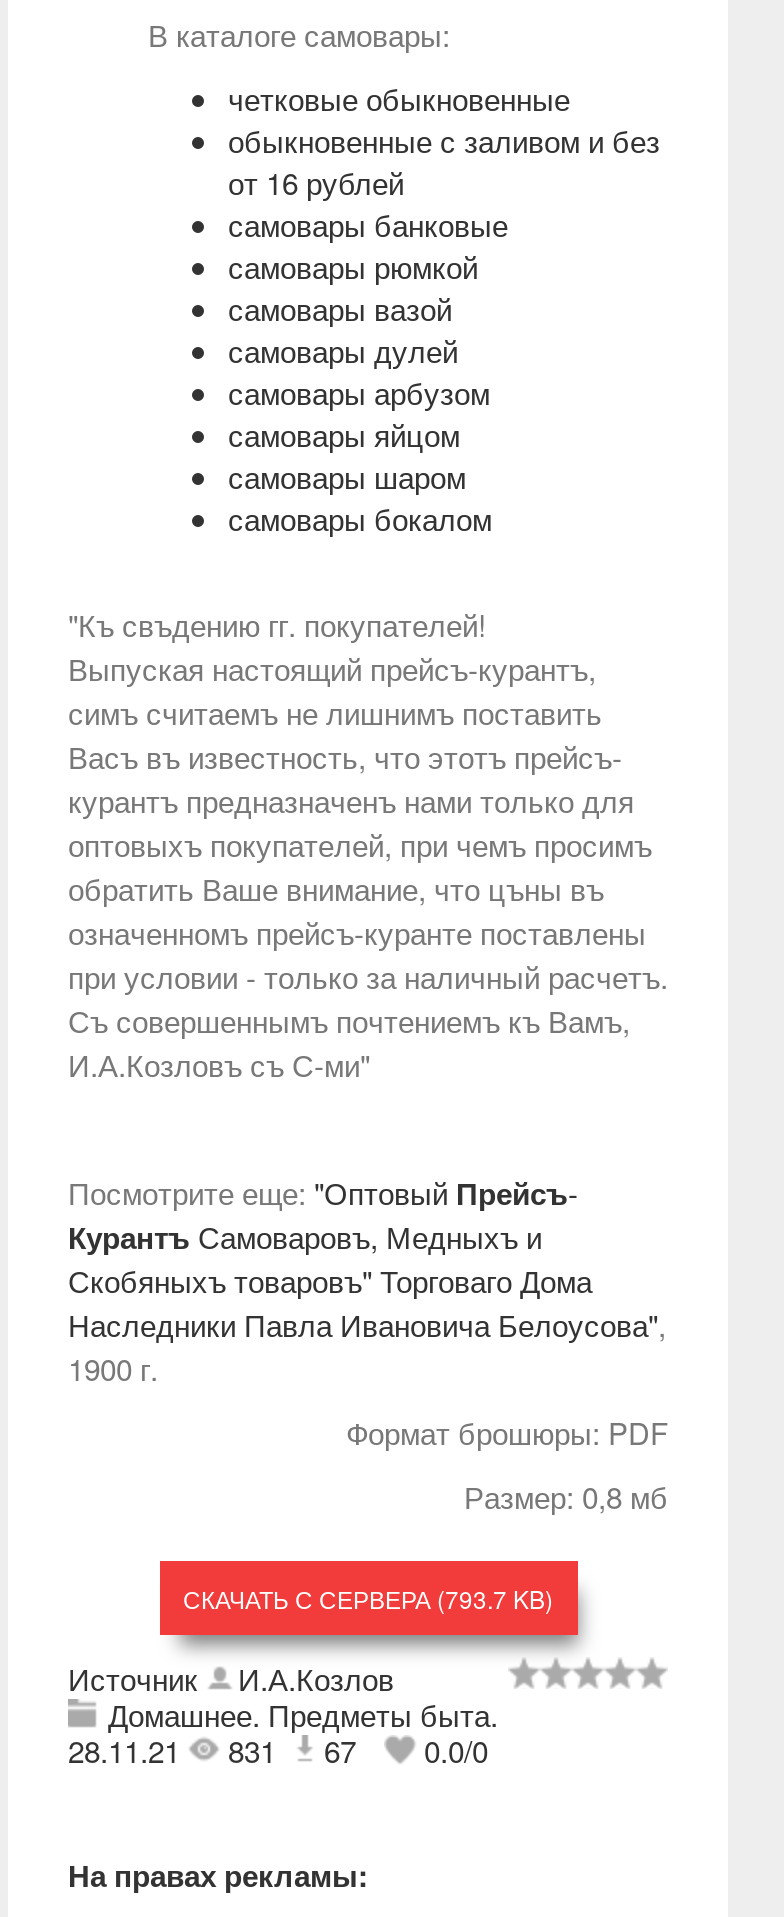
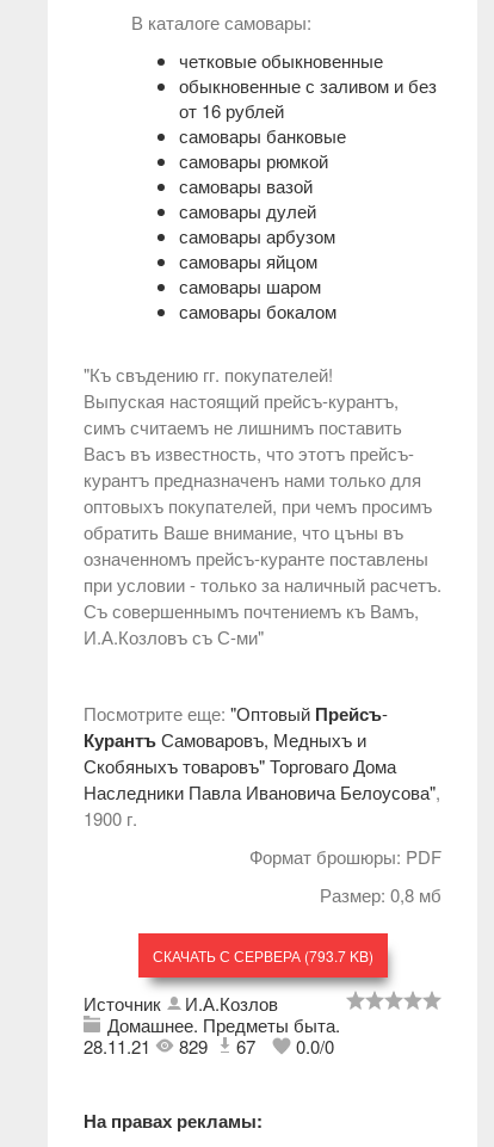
[68,1729,488,1771] 28.11.21 831 67 0.0/0 -> [84,1034,334,1059] 28.11.21 829 67 0.0/0

